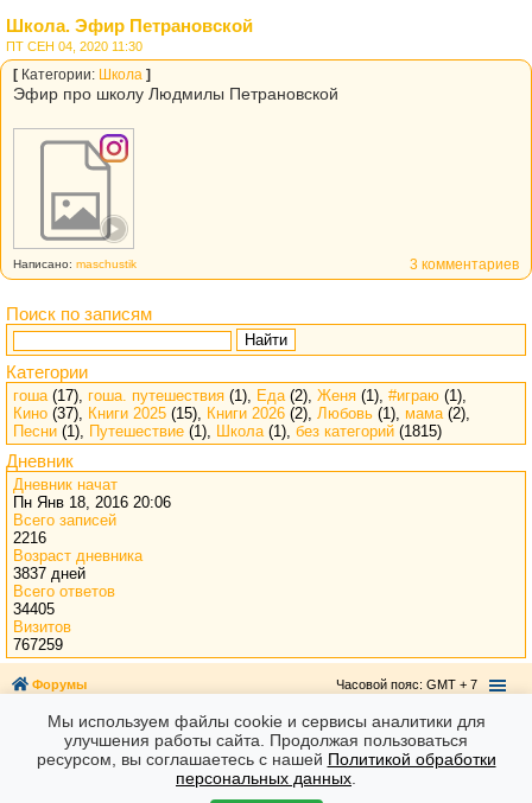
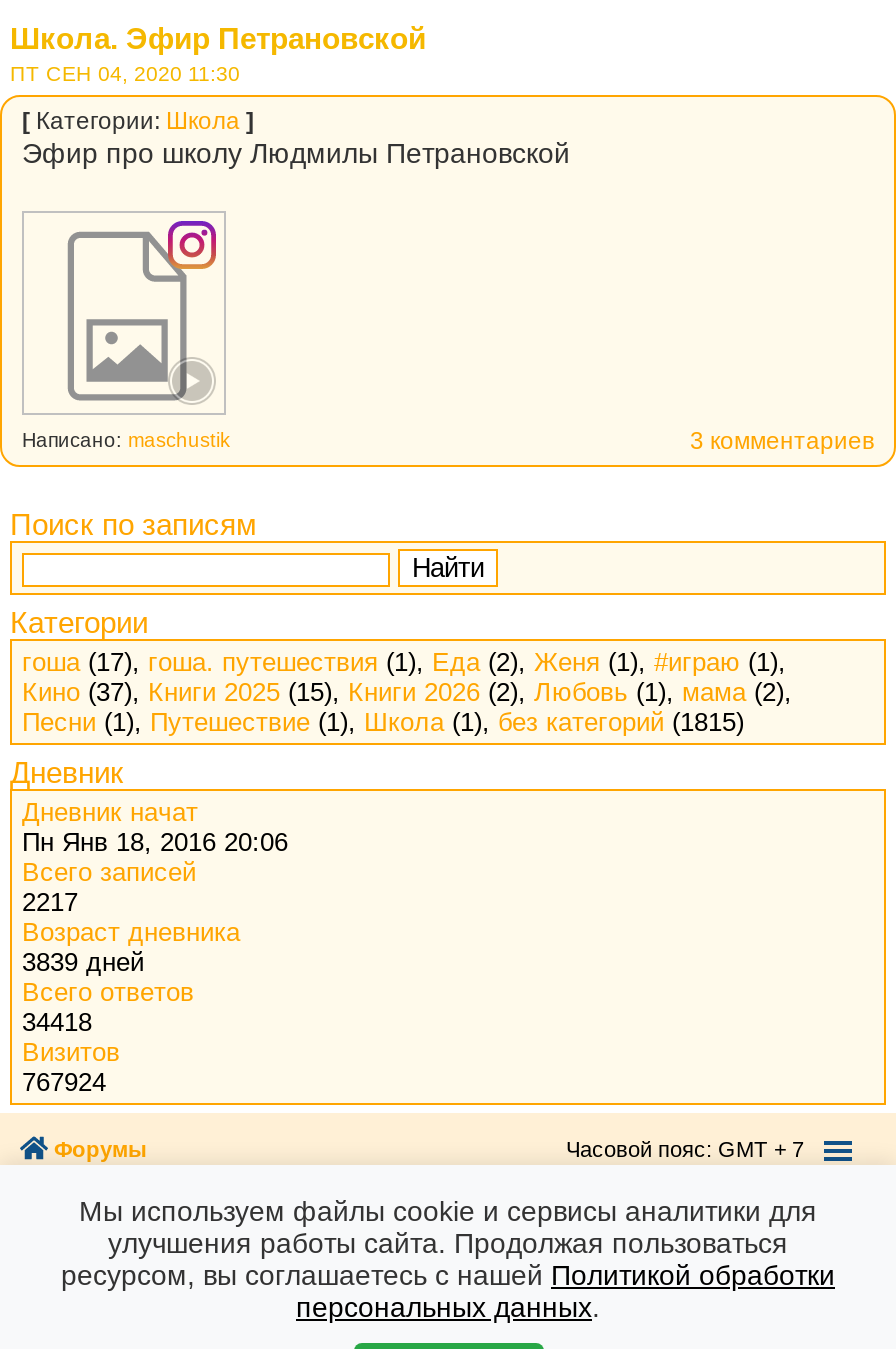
[13,529,46,547] 2216 -> [22,887,78,917] 2217
[13,565,85,583] 3837 дней -> [22,947,144,977] 3839 дней
[13,600,55,618] 34405 -> [22,1007,92,1037] 34418
[13,636,63,654] 767259 -> [22,1067,106,1097] 767924

